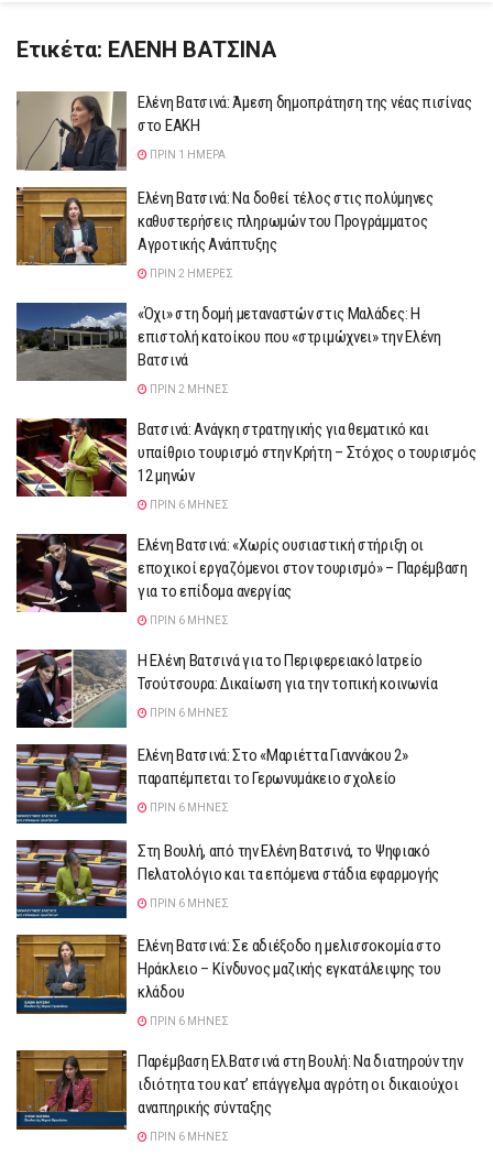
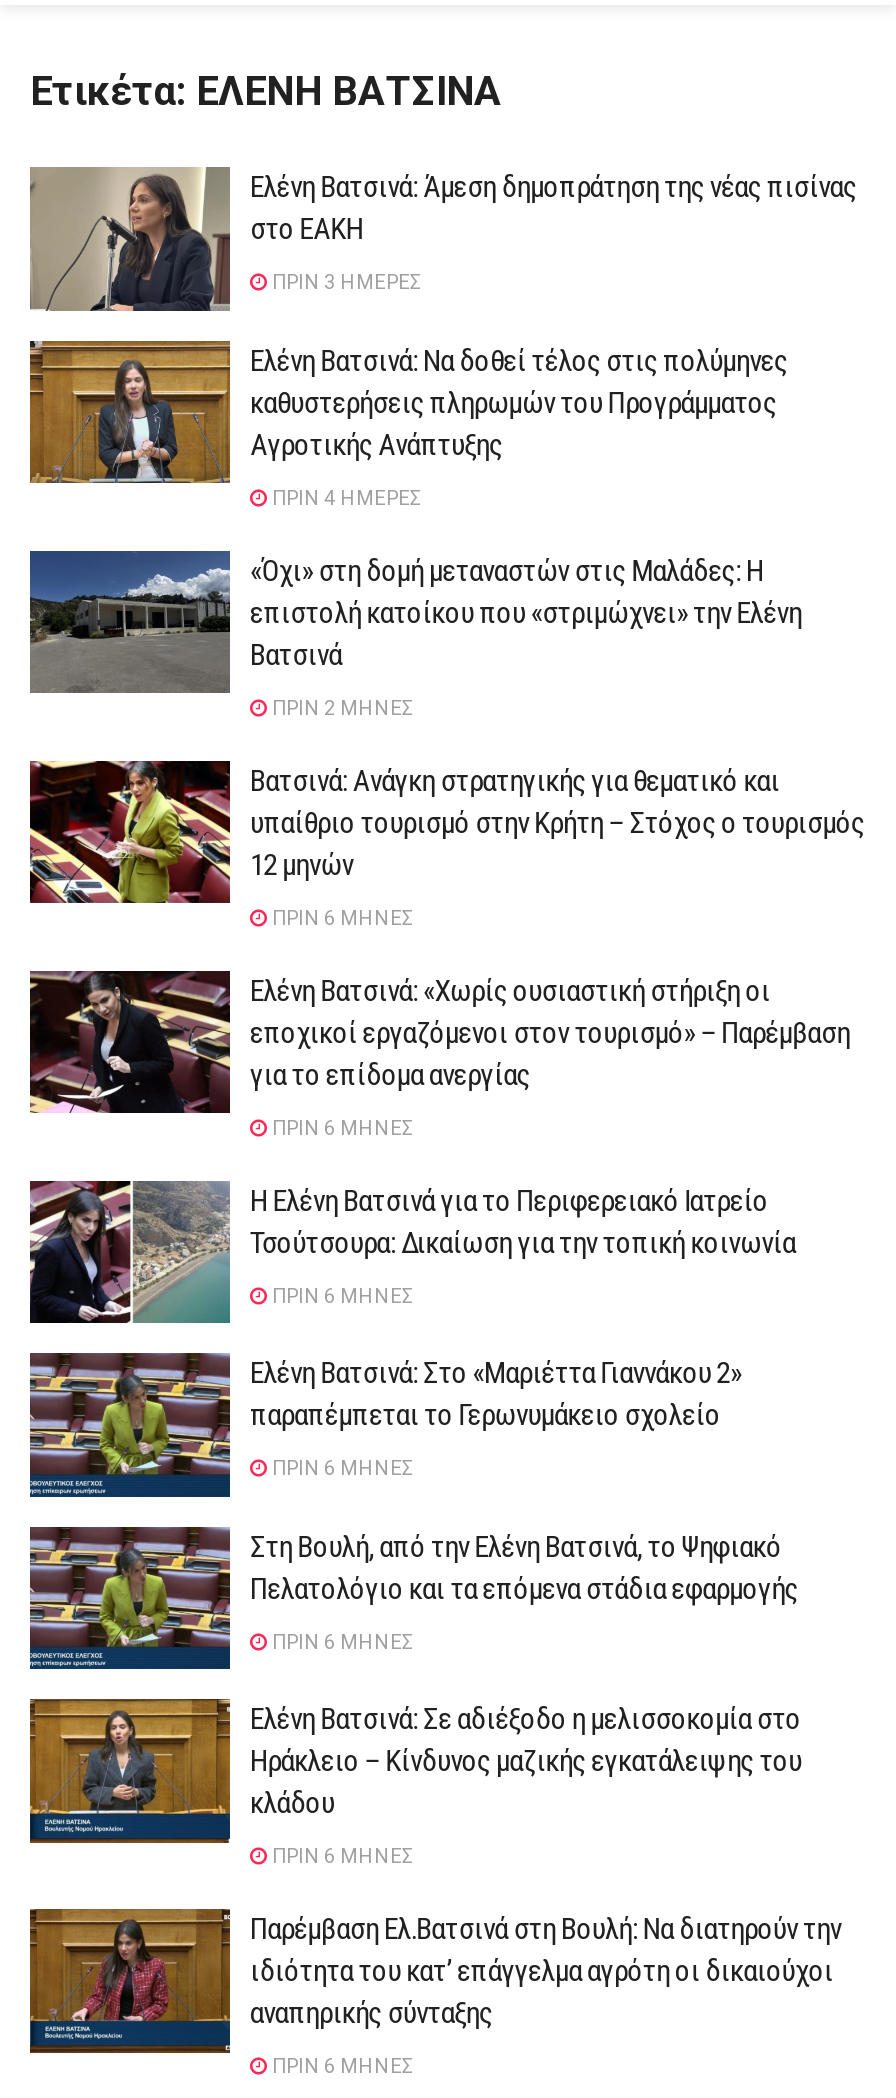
[147,149,226,161] ΠΡΙΝ 1 ΗΜΈΡΑ -> [268,271,424,293] ΠΡΙΝ 3 ΗΜΈΡΕΣ
[147,267,233,279] ΠΡΙΝ 2 ΗΜΈΡΕΣ -> [268,486,424,508] ΠΡΙΝ 4 ΗΜΈΡΕΣ

